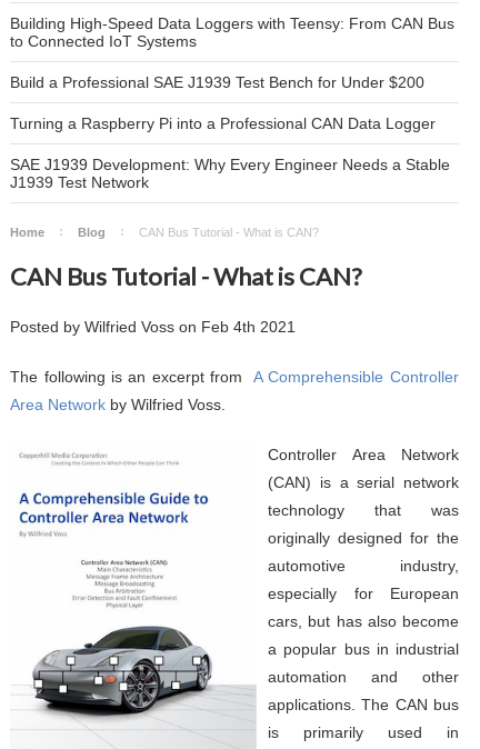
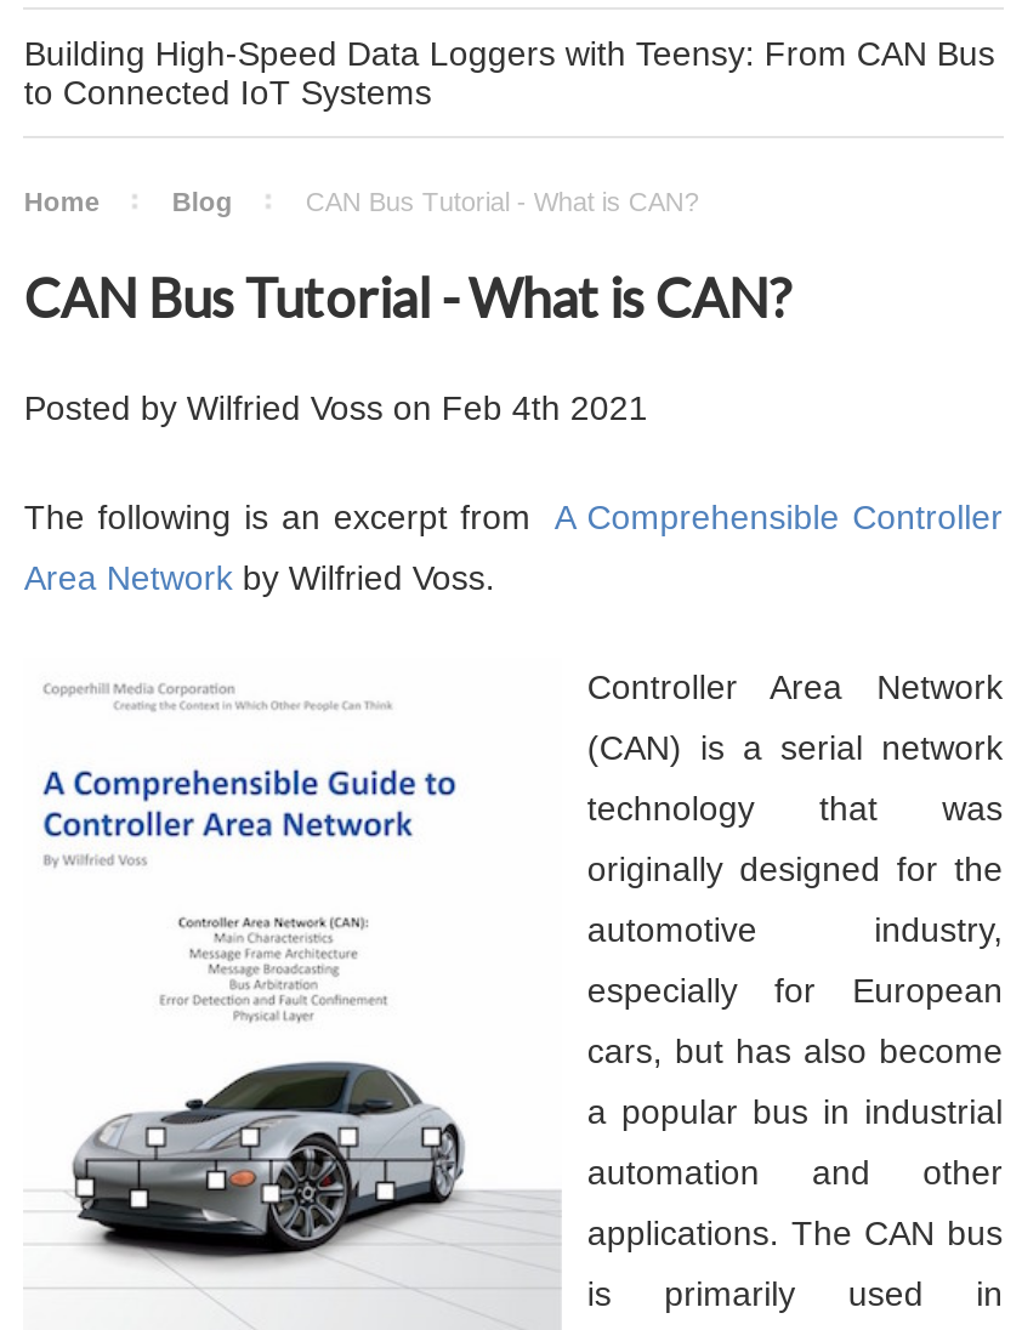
[10,73,450,191] Build a Professional SAE J1939 Test Bench for Under $200 | Turning a Raspberry Pi into a Professional CAN Data Logger | SAE J1939 Development: Why Every Engineer Needs a Stable | J1939 Test Network -> none

